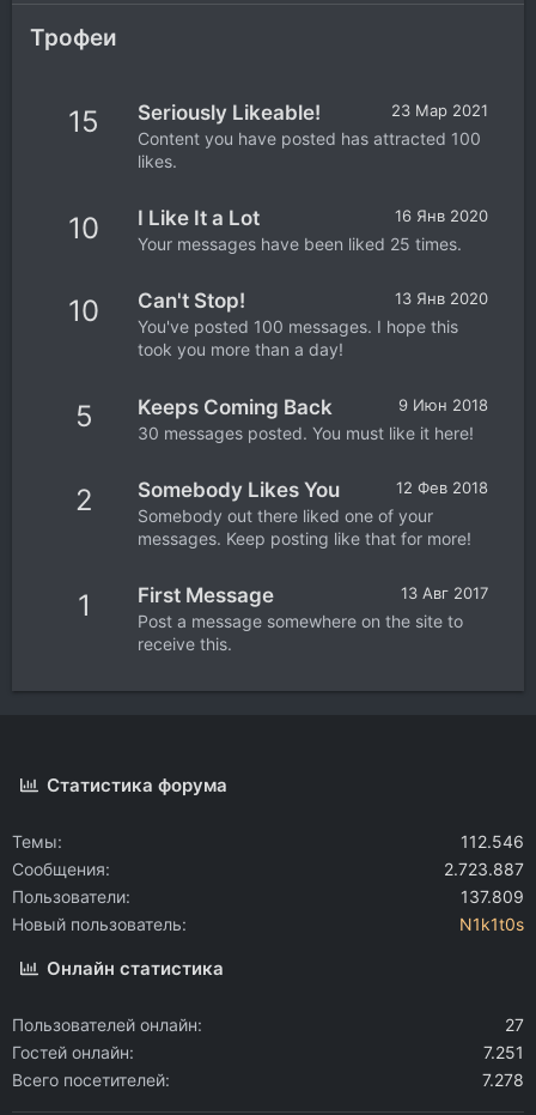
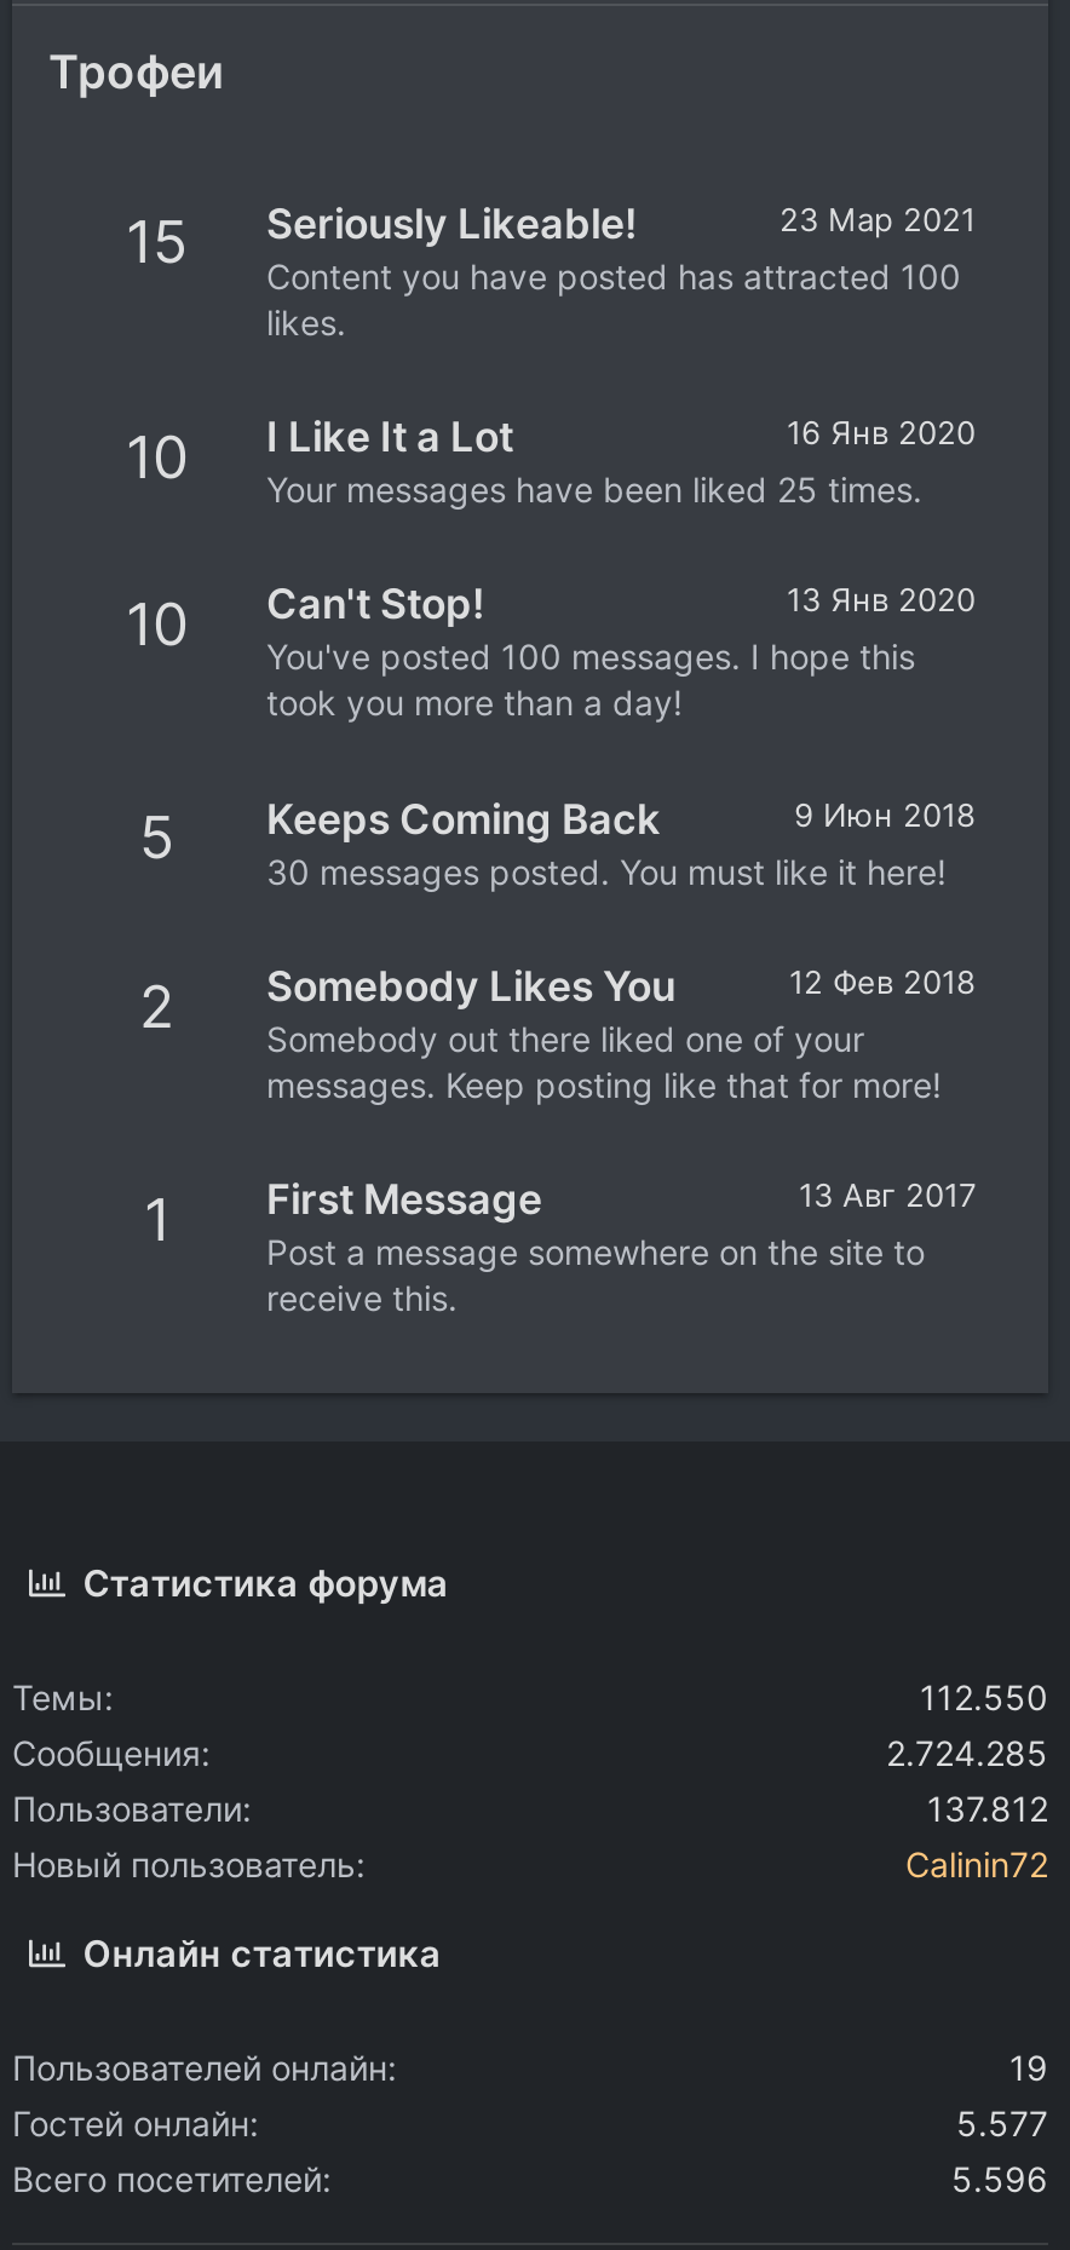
[461,831,524,852] 112.546 -> [920,1677,1048,1718] 112.550
[444,859,524,879] 2.723.887 -> [886,1732,1048,1773] 2.724.285
[461,886,524,907] 137.809 -> [927,1788,1048,1829] 137.812
[459,914,524,934] N1k1t0s -> [905,1844,1048,1885] Calinin72
[505,1015,524,1035] 27 -> [1009,2047,1048,2088] 19
[483,1042,524,1062] 7.251 -> [956,2103,1048,2144] 5.577
[482,1070,524,1090] 7.278 -> [951,2158,1048,2199] 5.596

